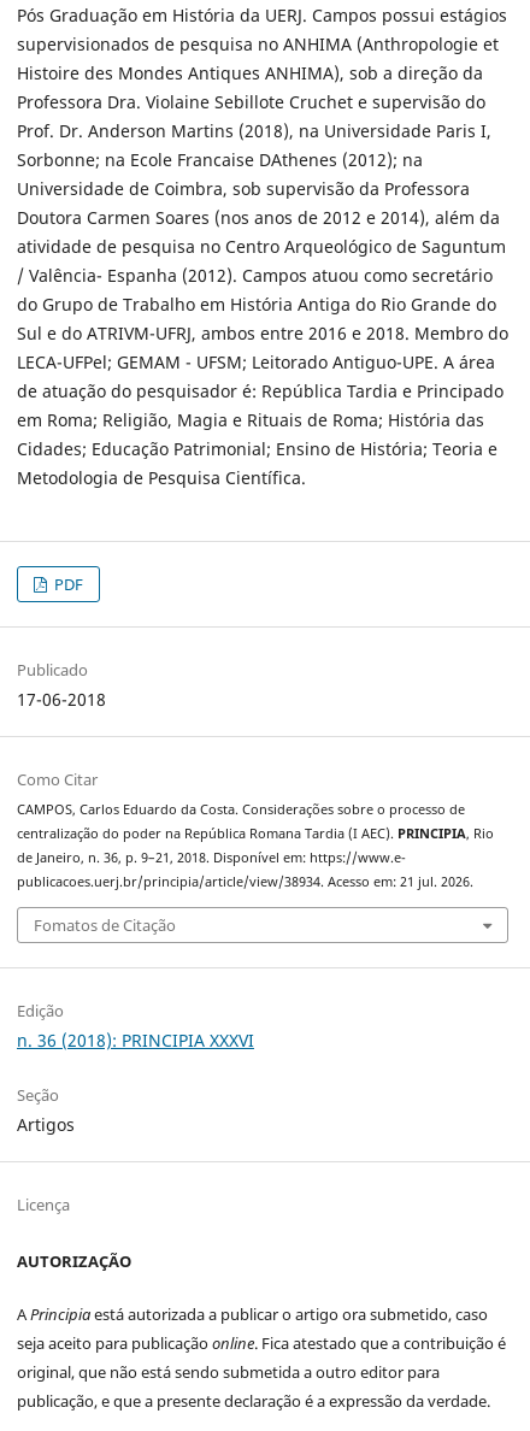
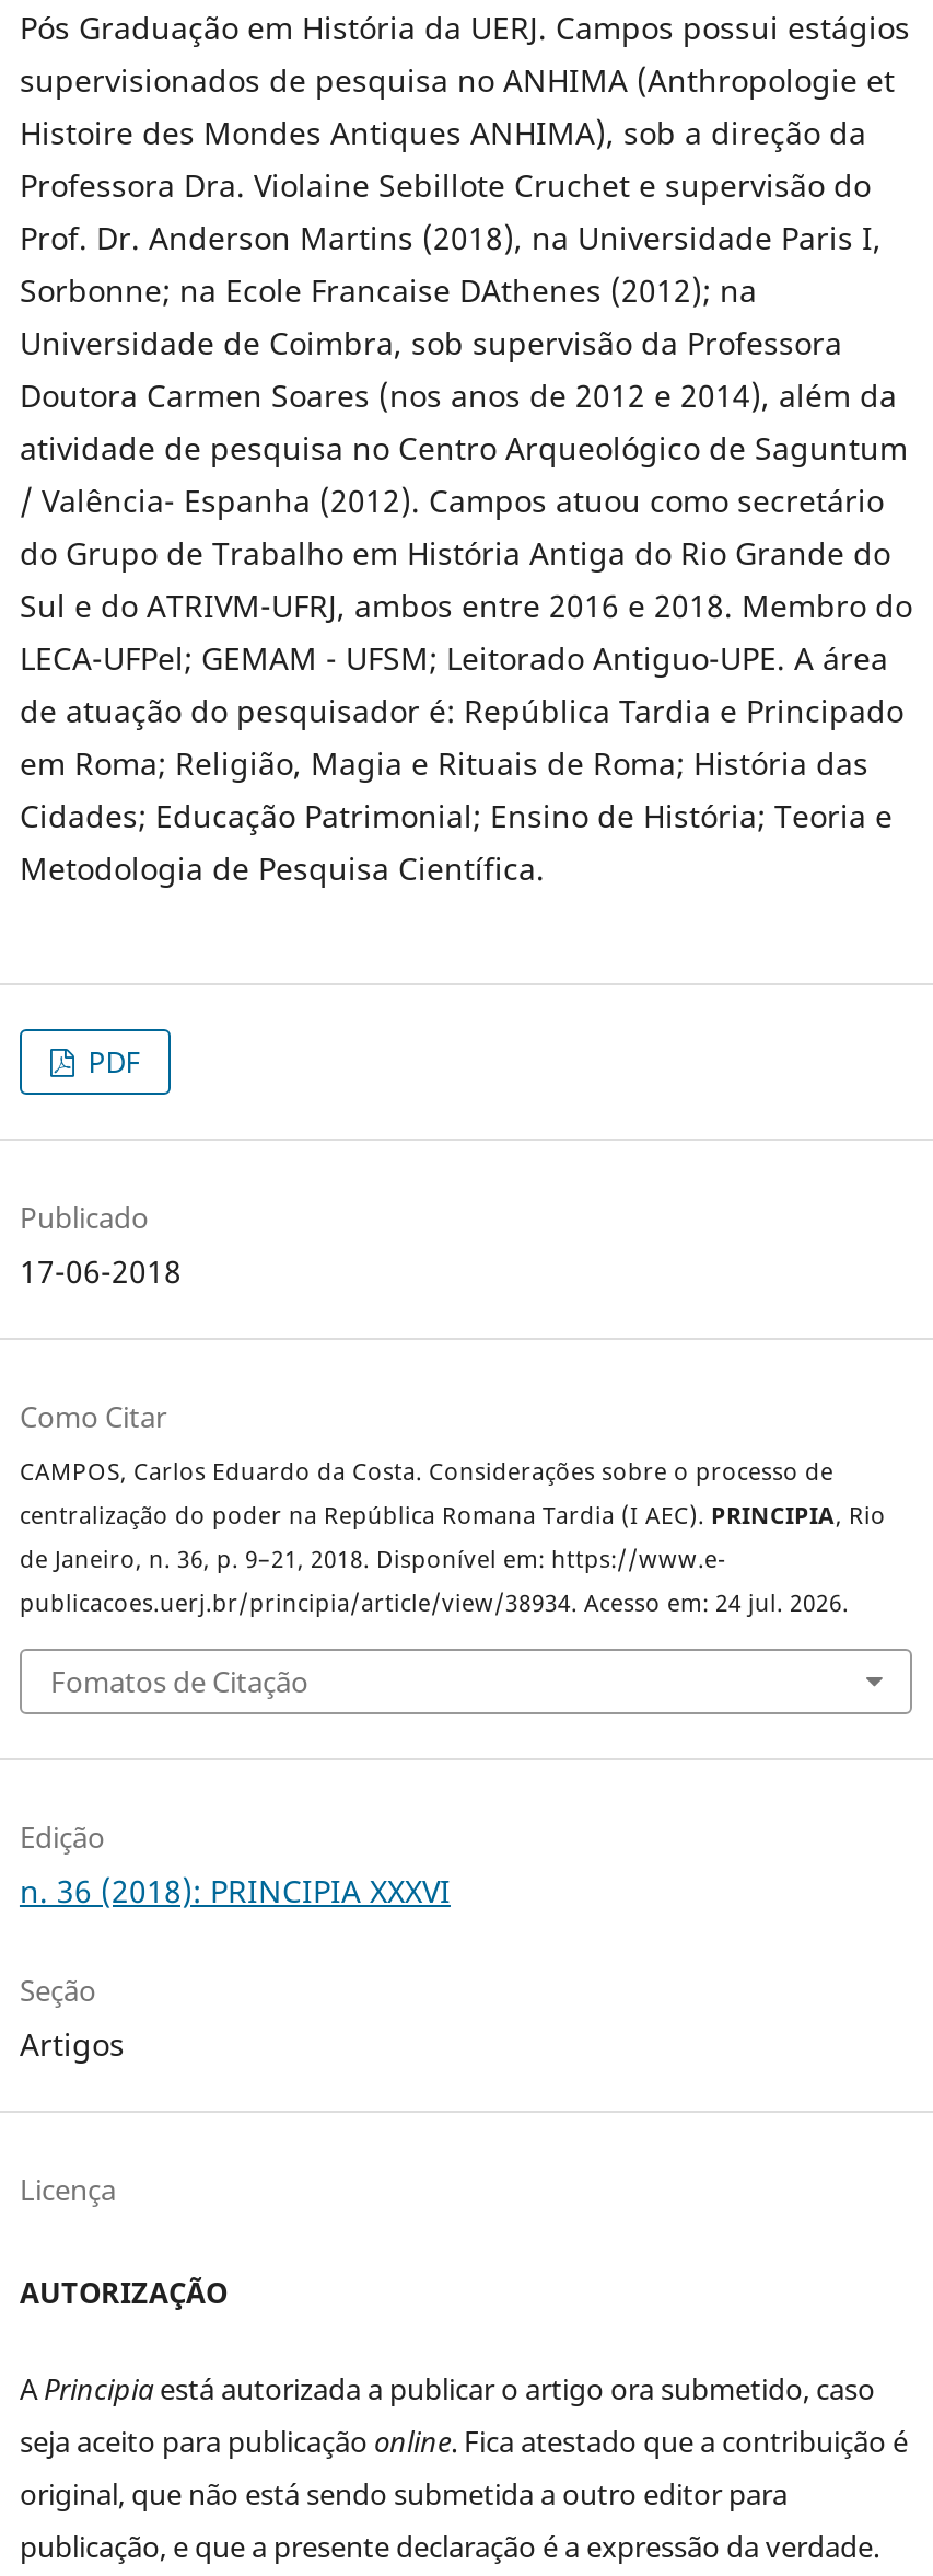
[17,874,473,890] publicacoes.uerj.br/principia/article/view/38934. Acesso em: 21 jul. 2026. -> [20,1588,849,1619] publicacoes.uerj.br/principia/article/view/38934. Acesso em: 24 jul. 2026.

